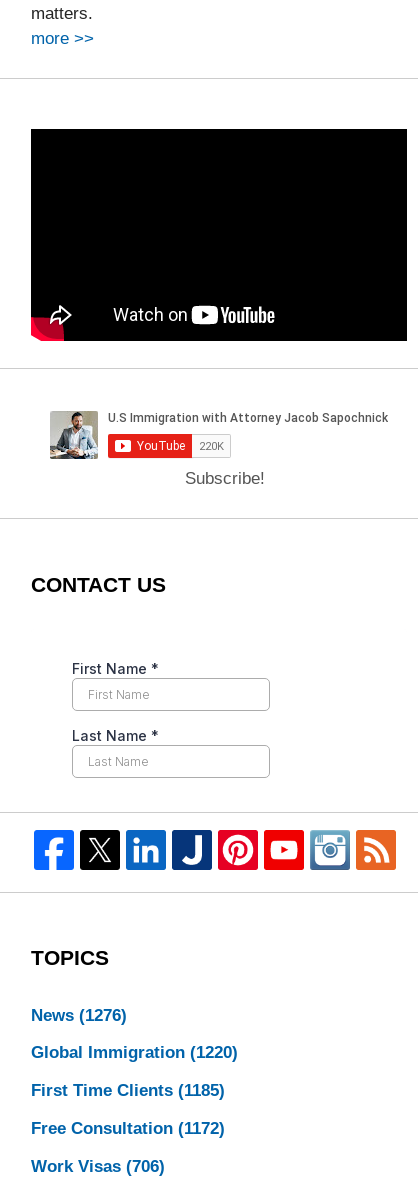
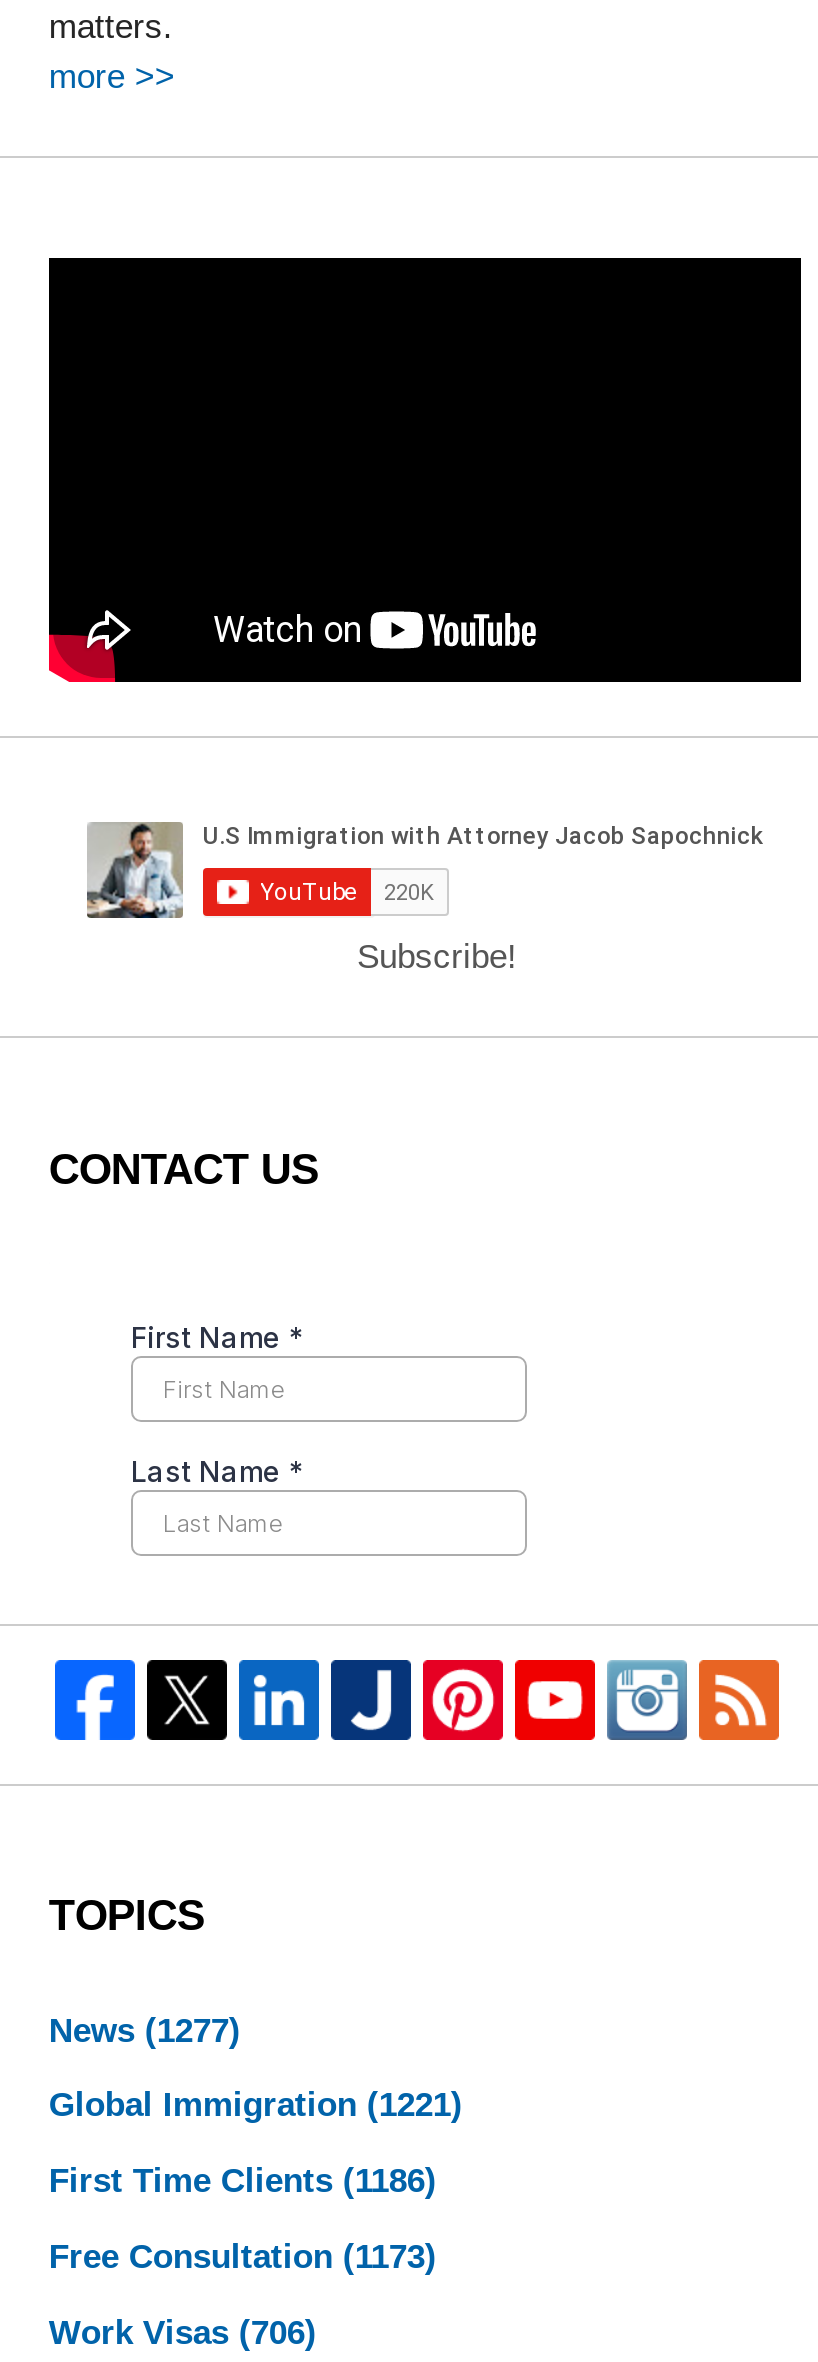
[31,1006,127,1025] News (1276) -> [49,2011,241,2049] News (1277)
[31,1043,238,1062] Global Immigration (1220) -> [49,2087,463,2125] Global Immigration (1221)
[31,1081,225,1100] First Time Clients (1185) -> [49,2162,437,2200] First Time Clients (1186)
[31,1119,225,1138] Free Consultation (1172) -> [49,2238,437,2276] Free Consultation (1173)

